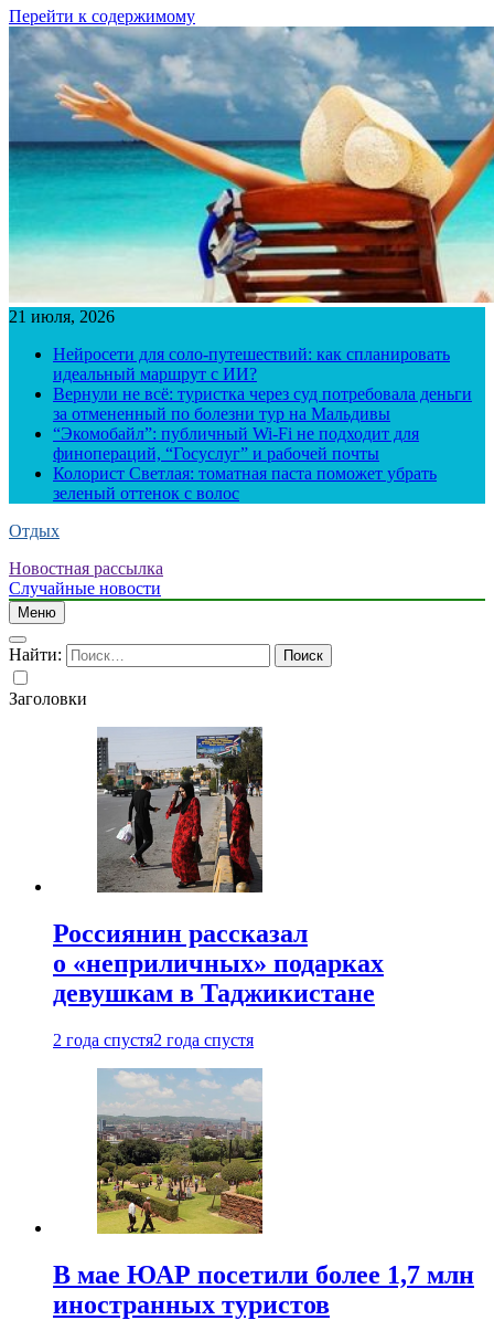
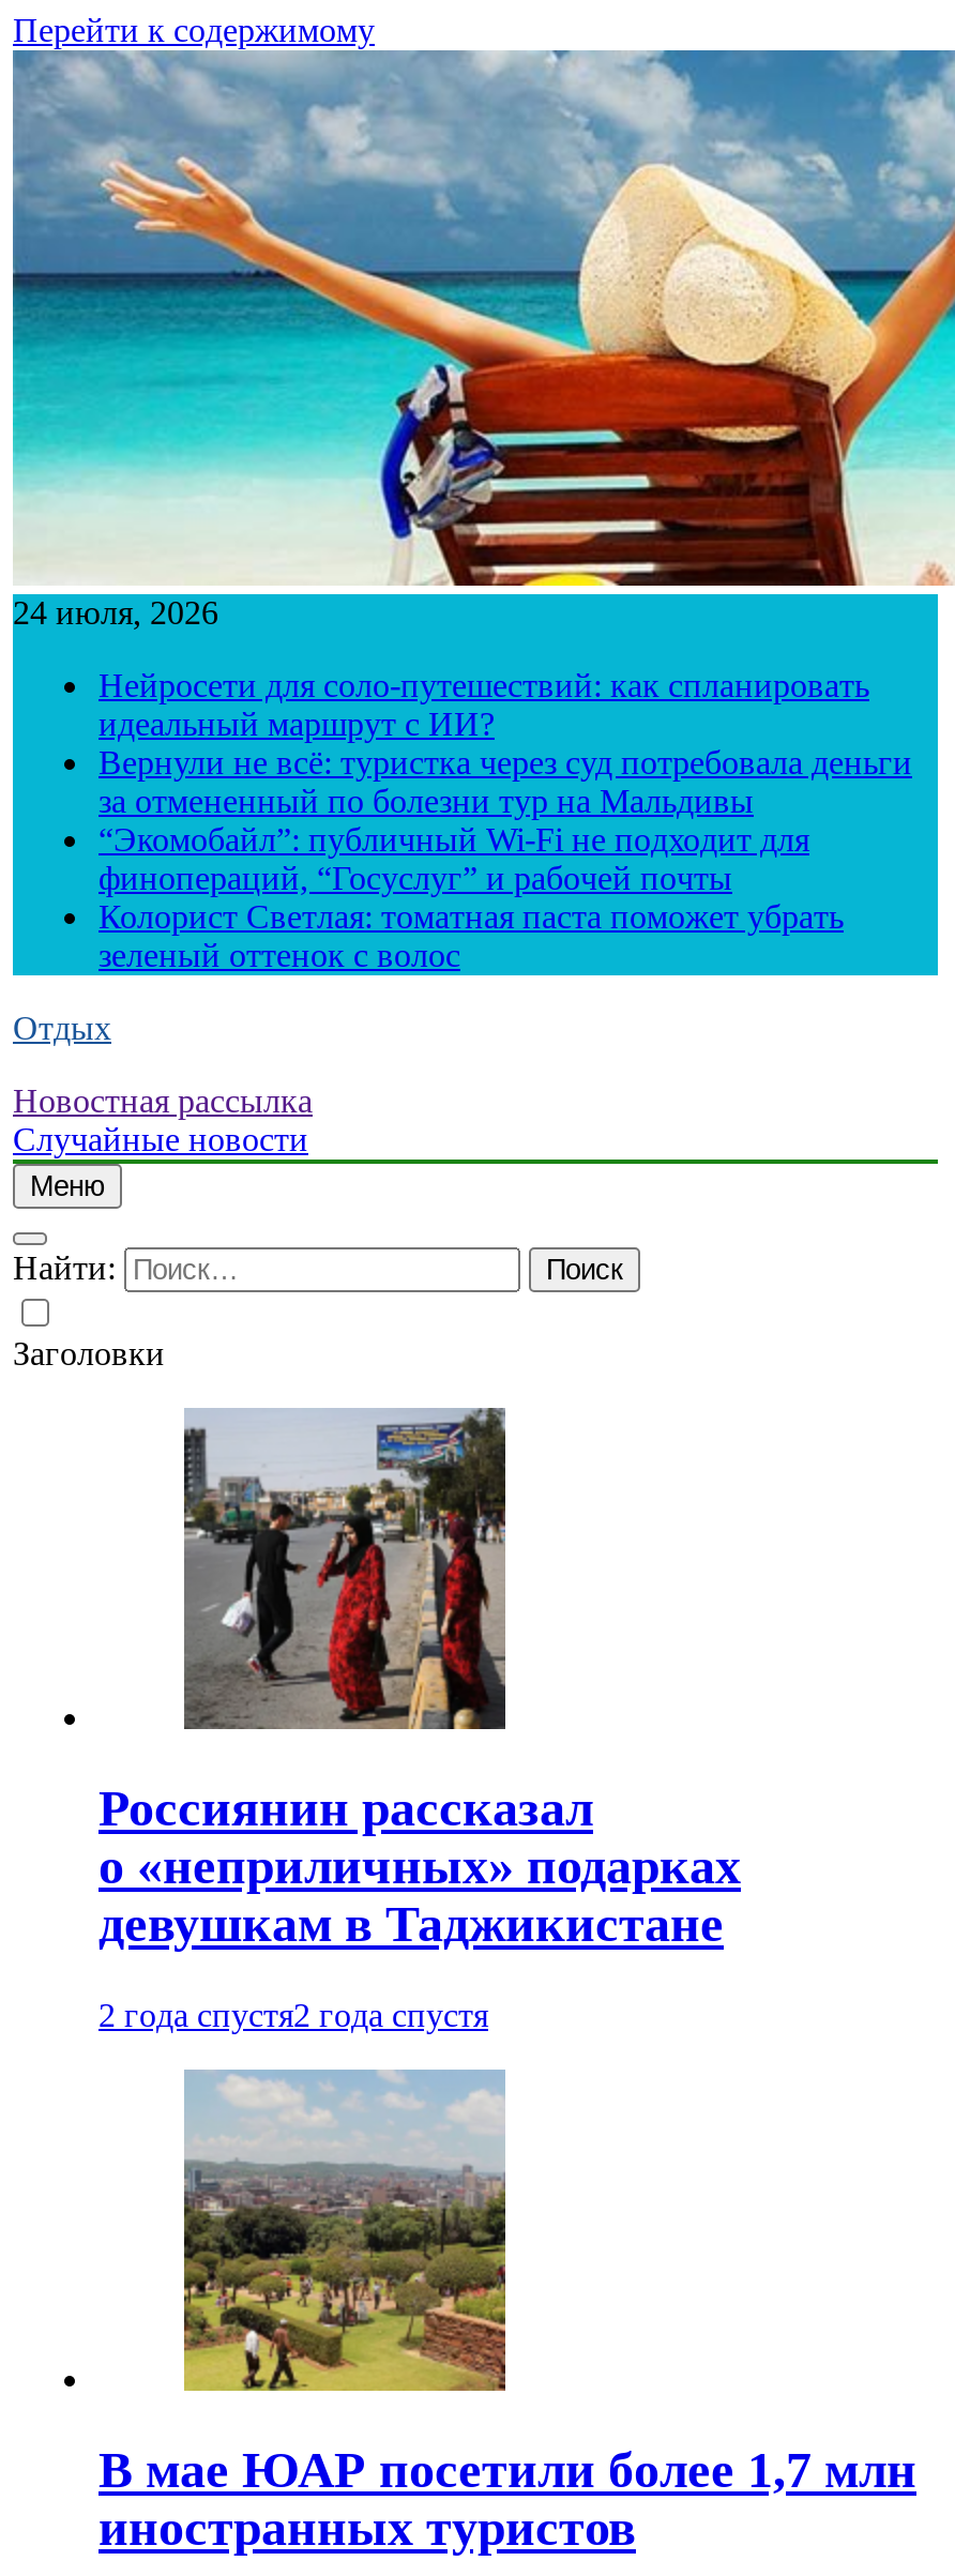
[9,307,115,326] 21 июля, 2026 -> [13,594,218,631] 24 июля, 2026

